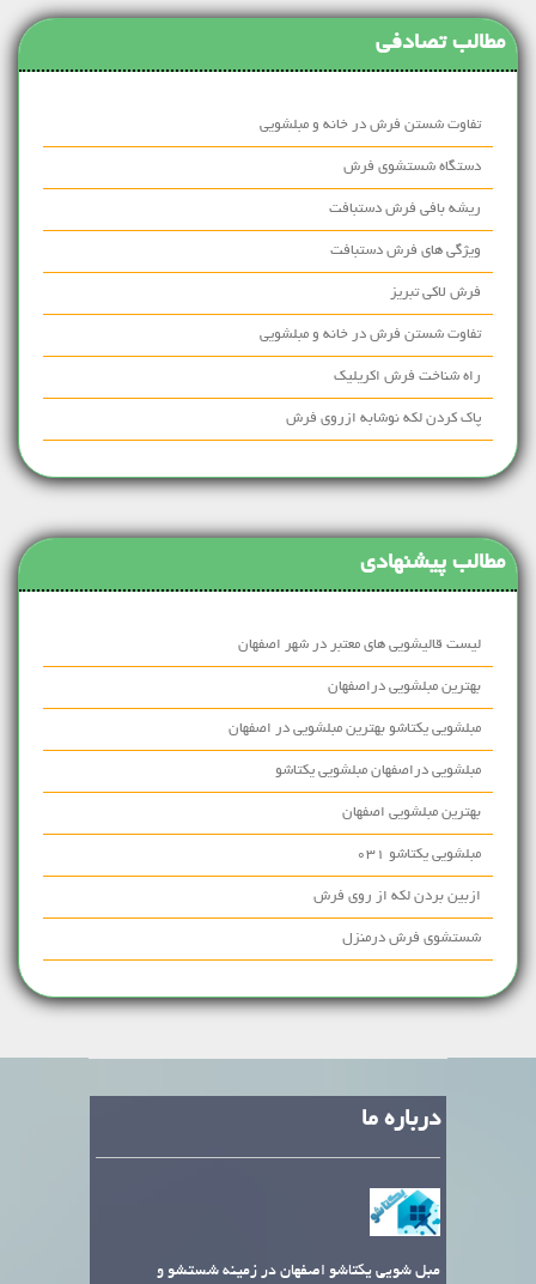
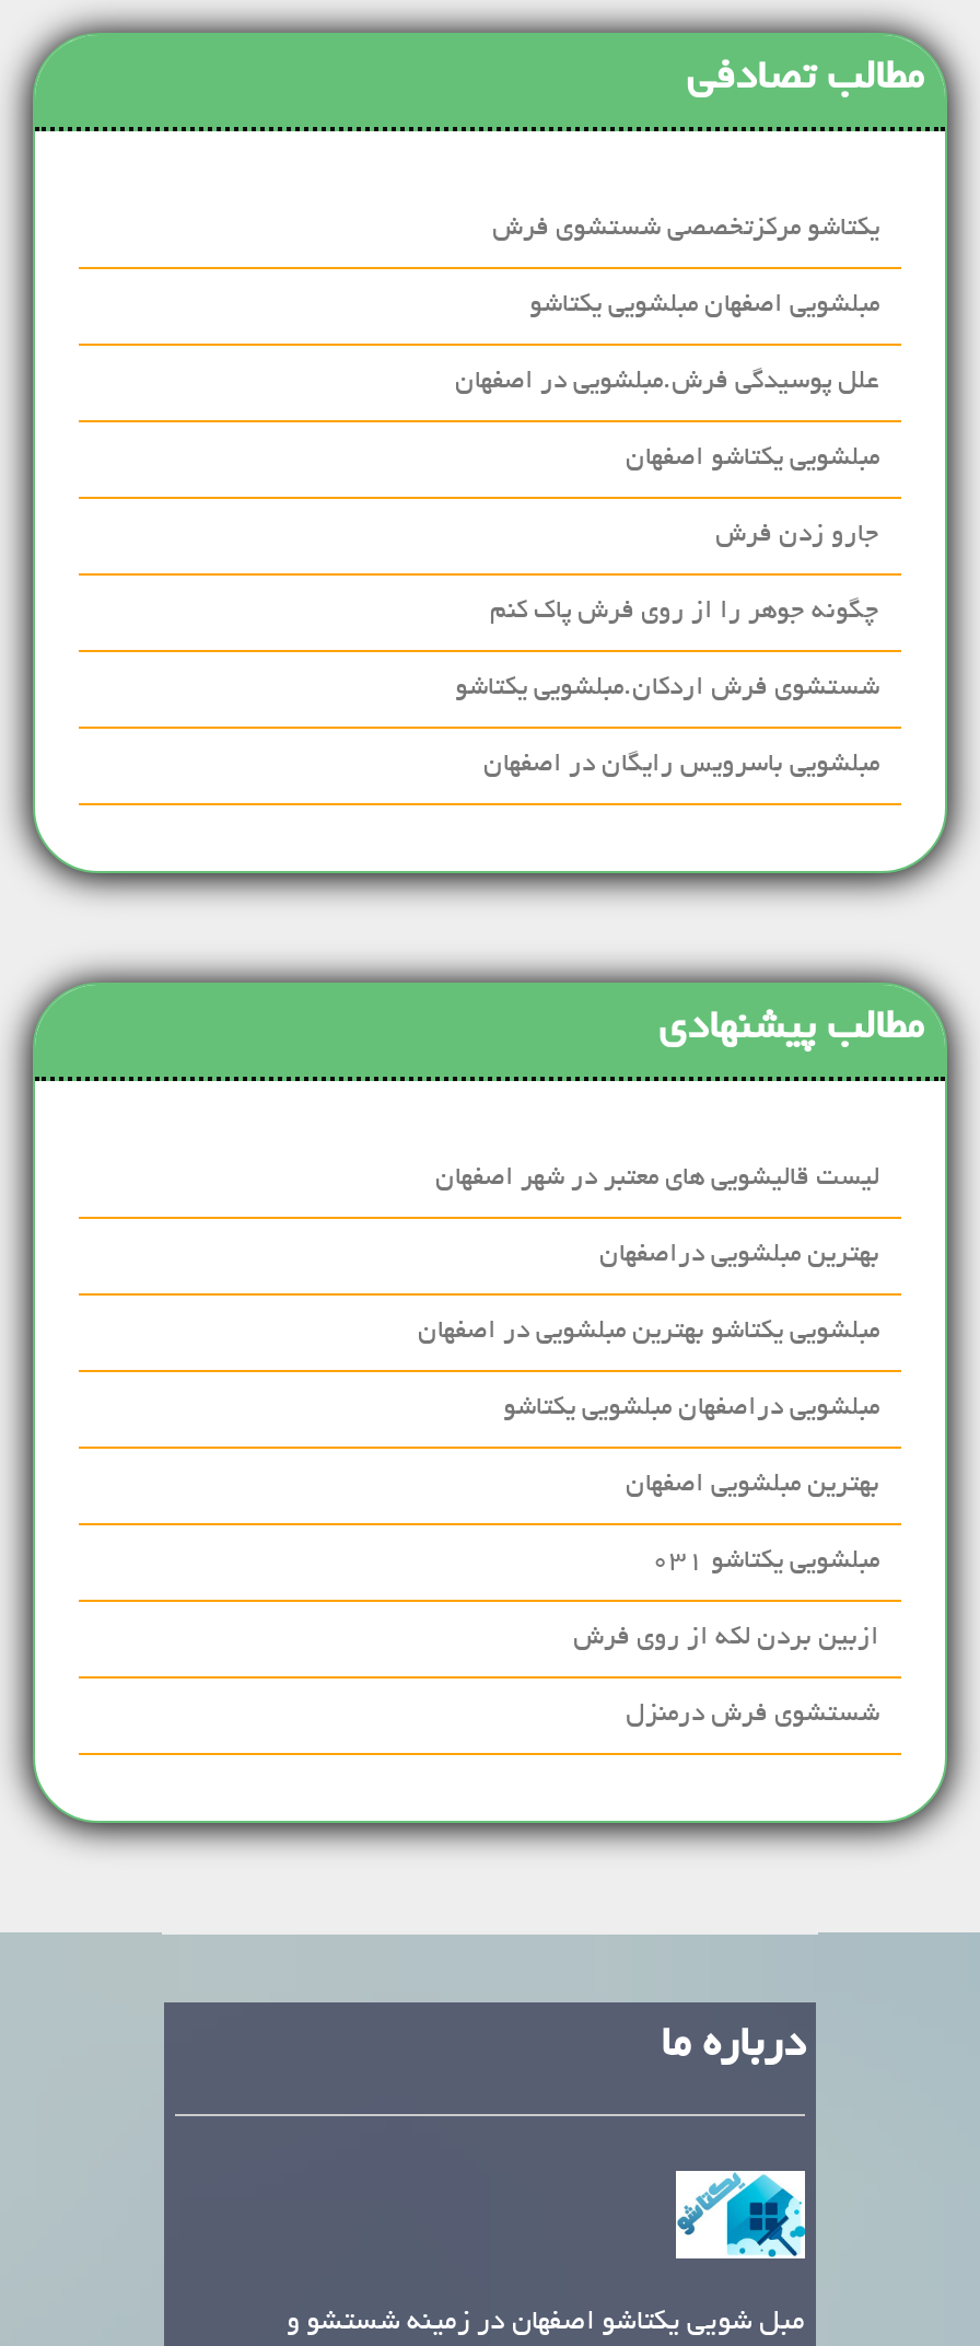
[260,118,481,133] تفاوت شستن فرش در خانه و مبلشویی -> [492,215,879,244] یکتاشو مرکزتخصصی شستشوی فرش
[343,160,481,175] دستگاه شستشوی فرش -> [529,292,879,320] مبلشویی اصفهان مبلشویی یکتاشو
[329,202,481,217] ریشه بافی فرش دستبافت -> [455,368,879,397] علل پوسیدگی فرش.مبلشویی در اصفهان
[330,244,481,259] ویژگی های فرش دستبافت -> [626,445,879,473] مبلشویی یکتاشو اصفهان
[390,285,481,301] فرش لاکی تبریز -> [715,522,879,550] جارو زدن فرش
[260,327,481,343] تفاوت شستن فرش در خانه و مبلشویی -> [490,598,879,627] چگونه جوهر را از روی فرش پاک کنم
[334,369,481,385] راه شناخت فرش اکریلیک -> [455,675,879,703] شستشوی فرش اردکان.مبلشویی یکتاشو
[286,411,481,427] پاک کردن لکه نوشابه ازروی فرش -> [483,751,879,780] مبلشویی باسرویس رایگان در اصفهان

